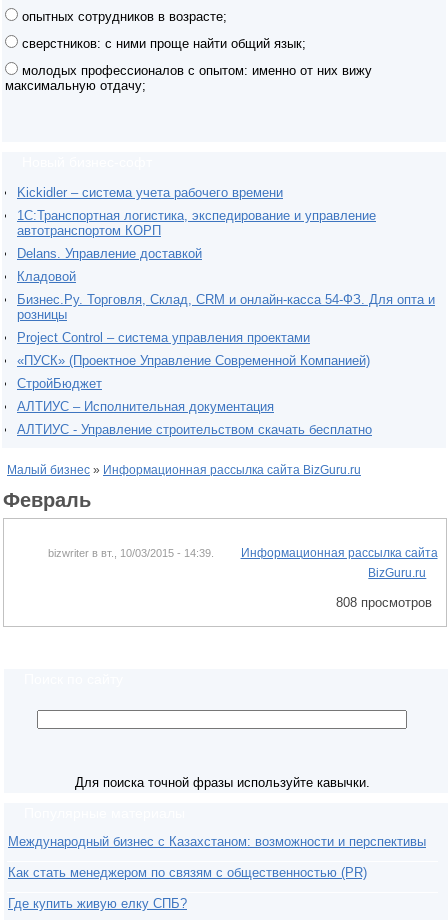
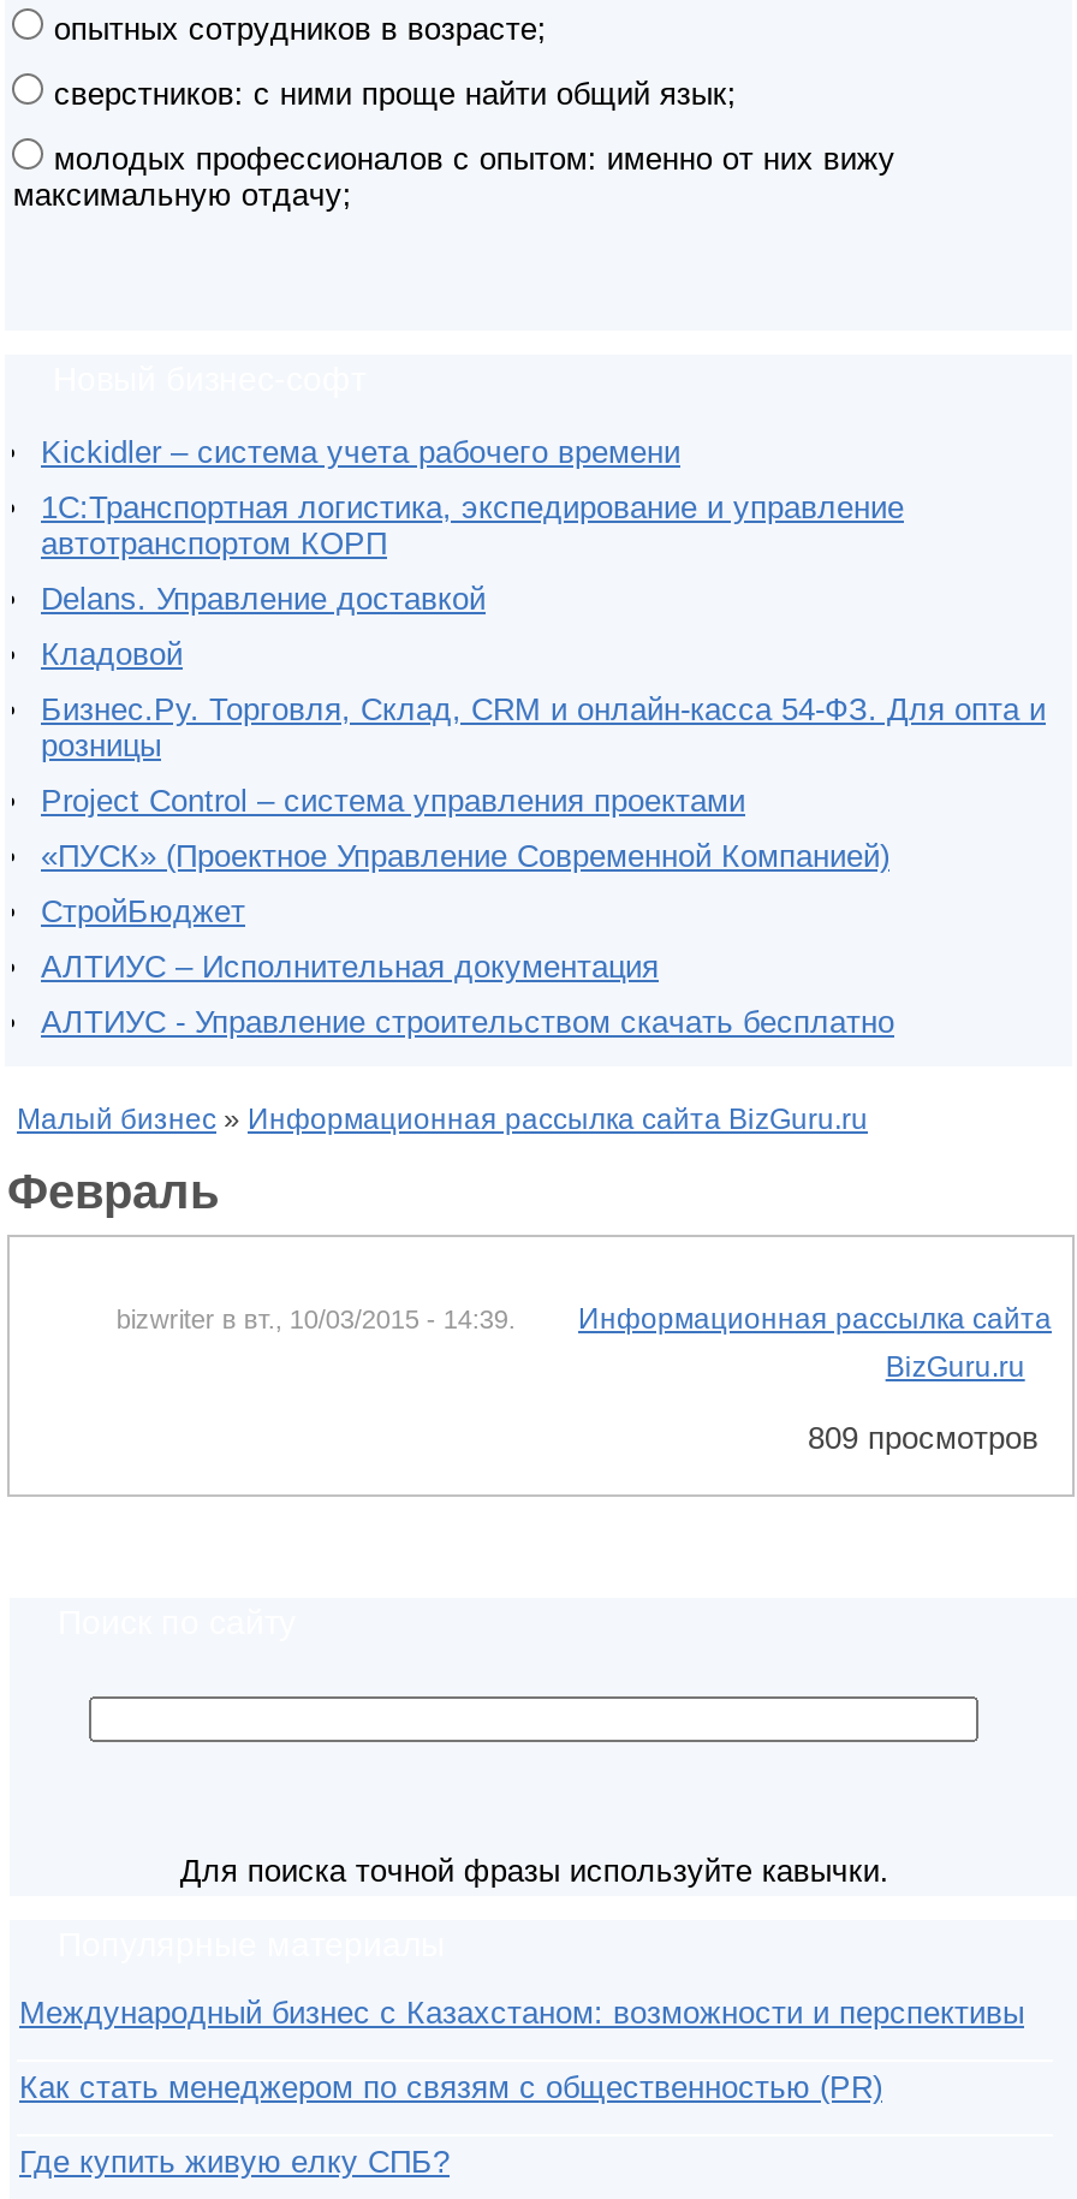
[336,595,432,610] 808 просмотров -> [808,1419,1039,1455] 809 просмотров

